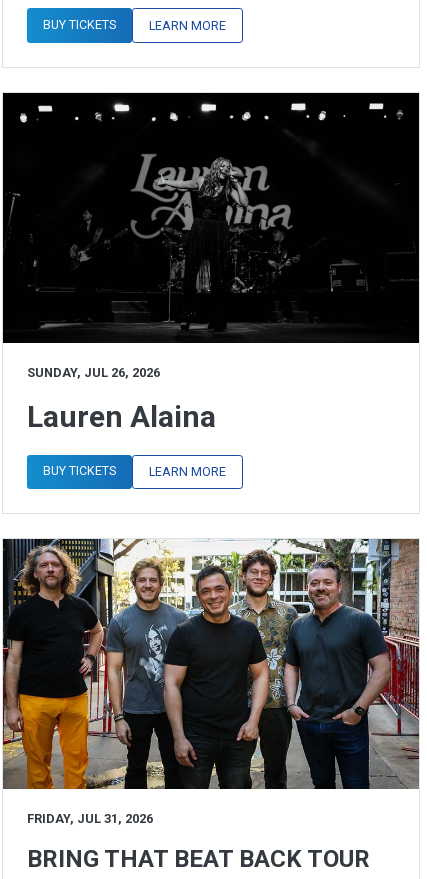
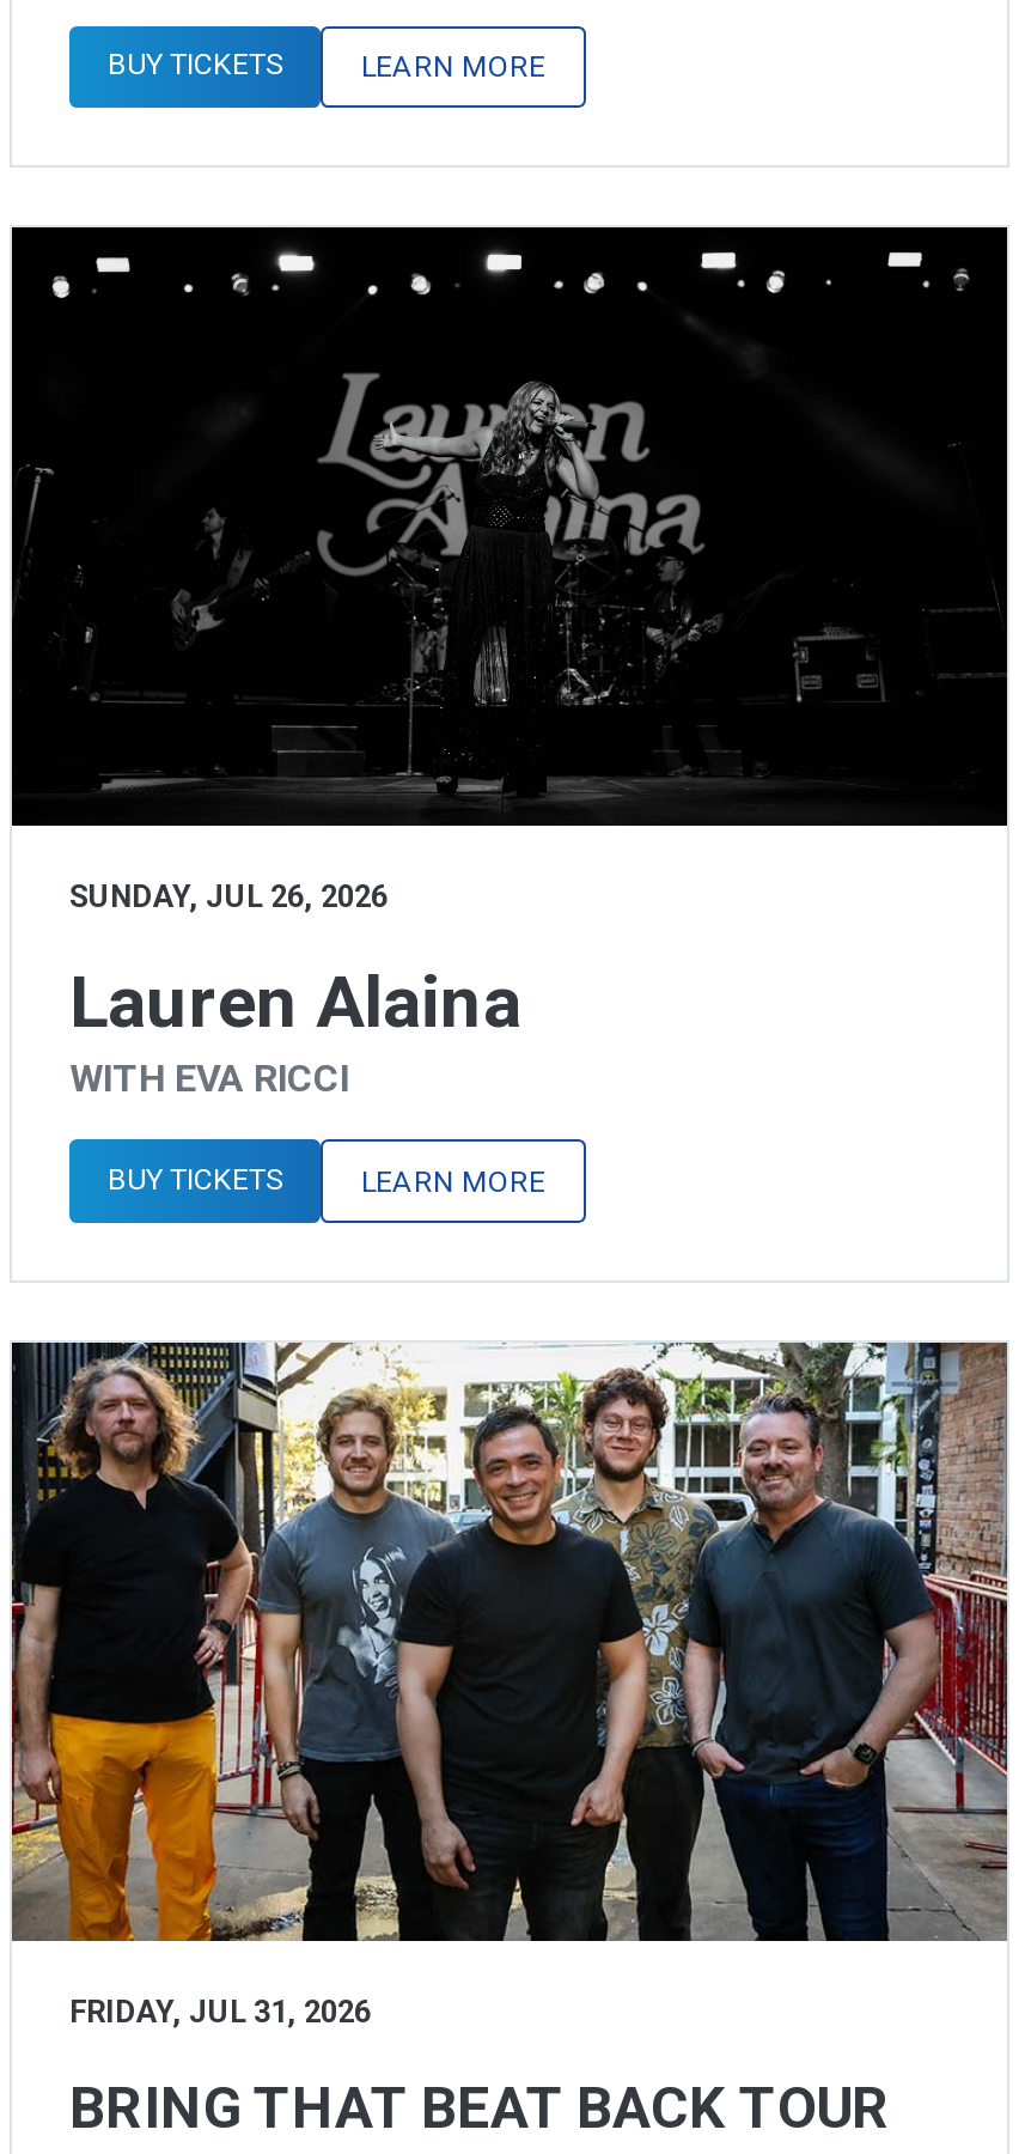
none -> [69,1056,349,1102] WITH EVA RICCI

